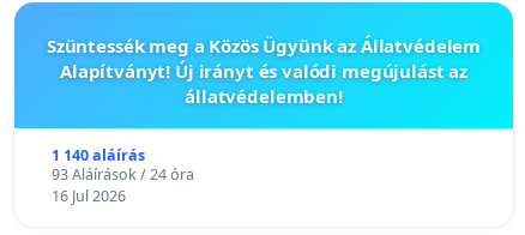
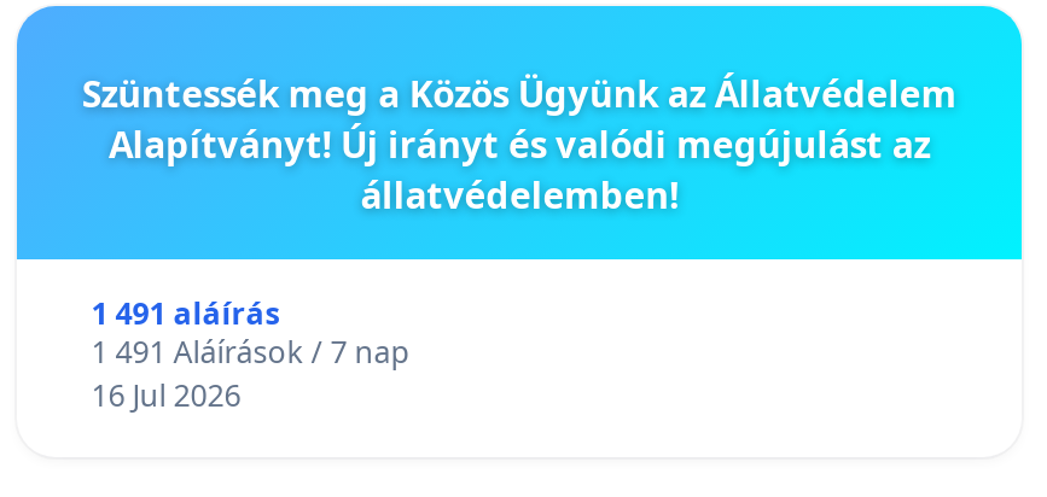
[51,145,145,166] 1 140 aláírás -> [91,292,280,333] 1 491 aláírás
[51,164,194,185] 93 Aláírások / 24 óra -> [91,331,410,372] 1 491 Aláírások / 7 nap

